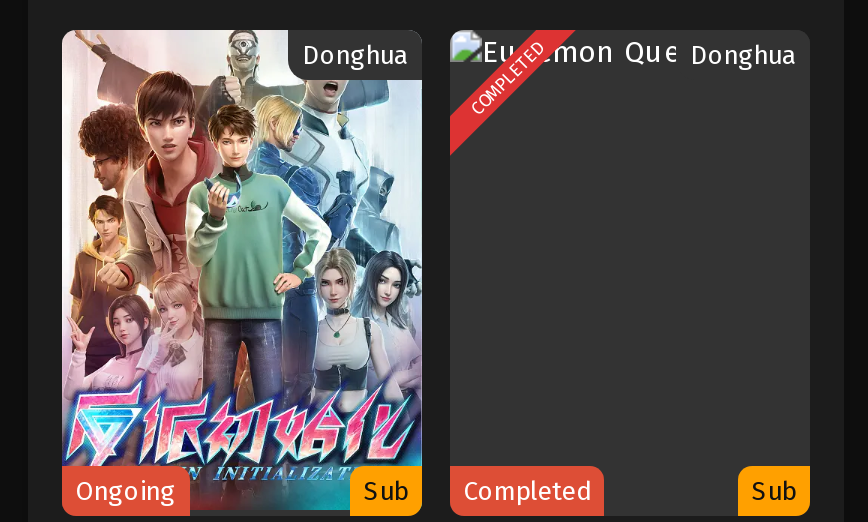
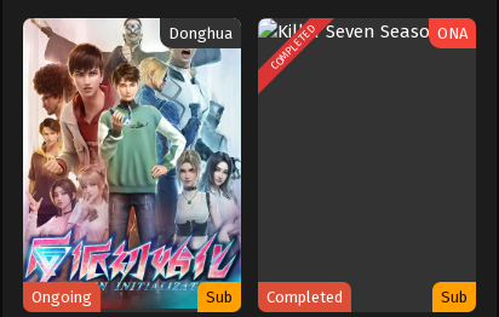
[690,40,796,70] Donghua -> [437,24,468,43] ONA

